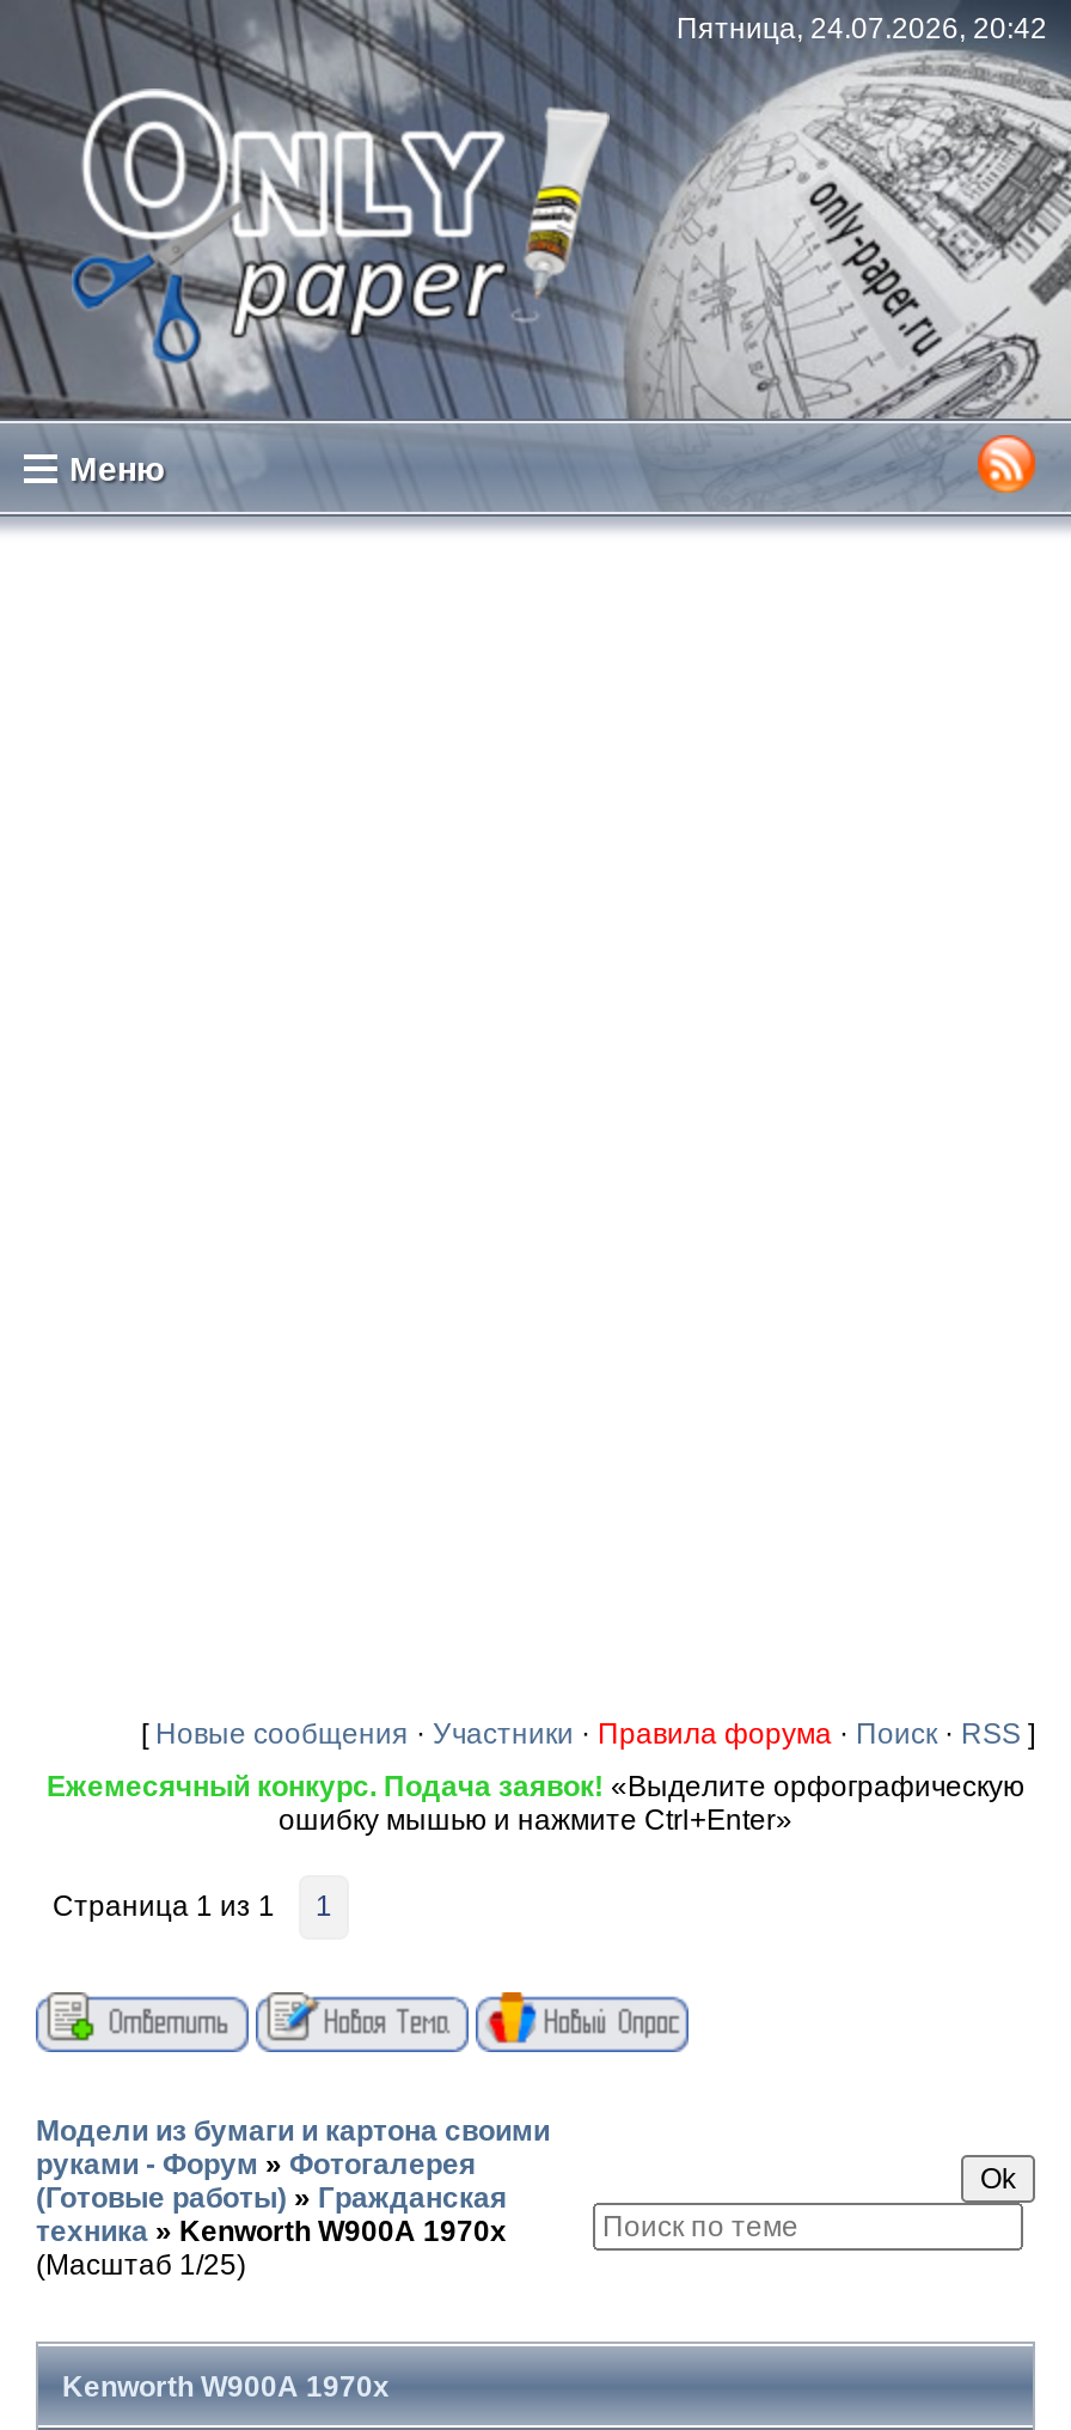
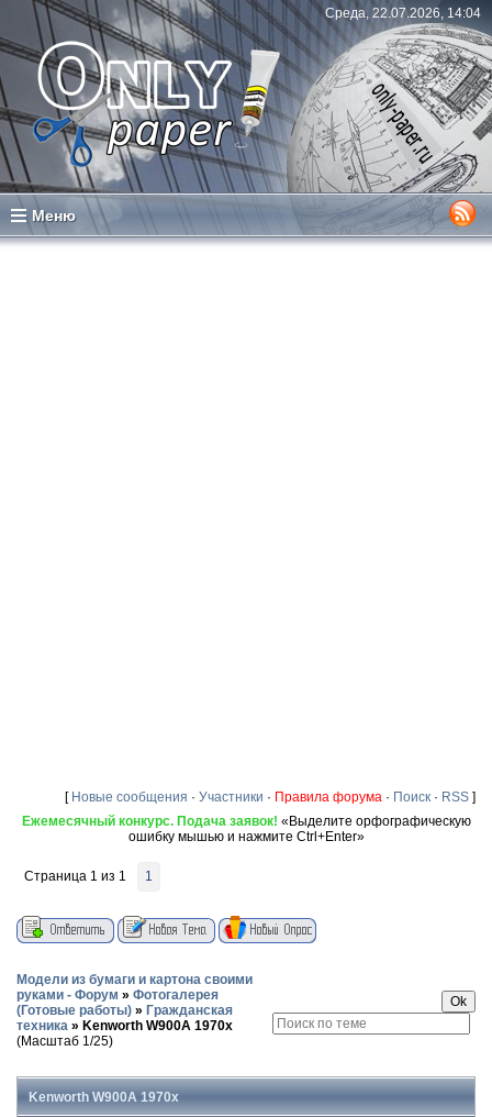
[677,12,1047,45] Пятница, 24.07.2026, 20:42 -> [325,5,481,21] Среда, 22.07.2026, 14:04

